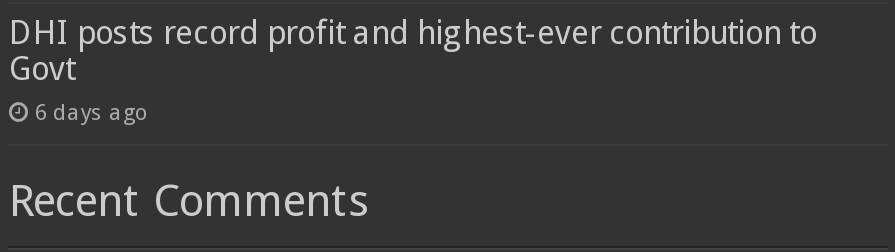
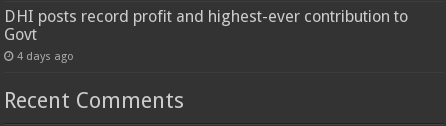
[35,100,149,126] 6 days ago -> [17,50,74,63] 4 days ago

